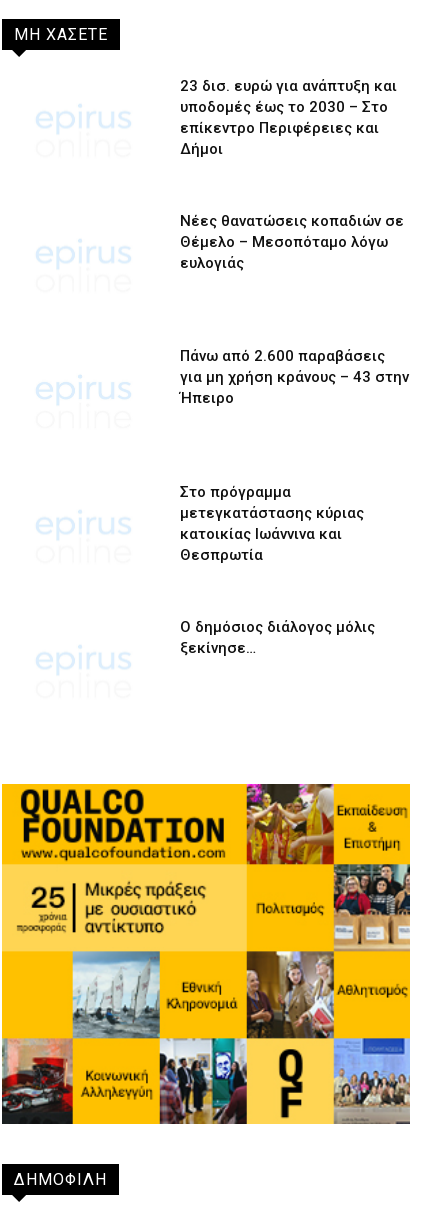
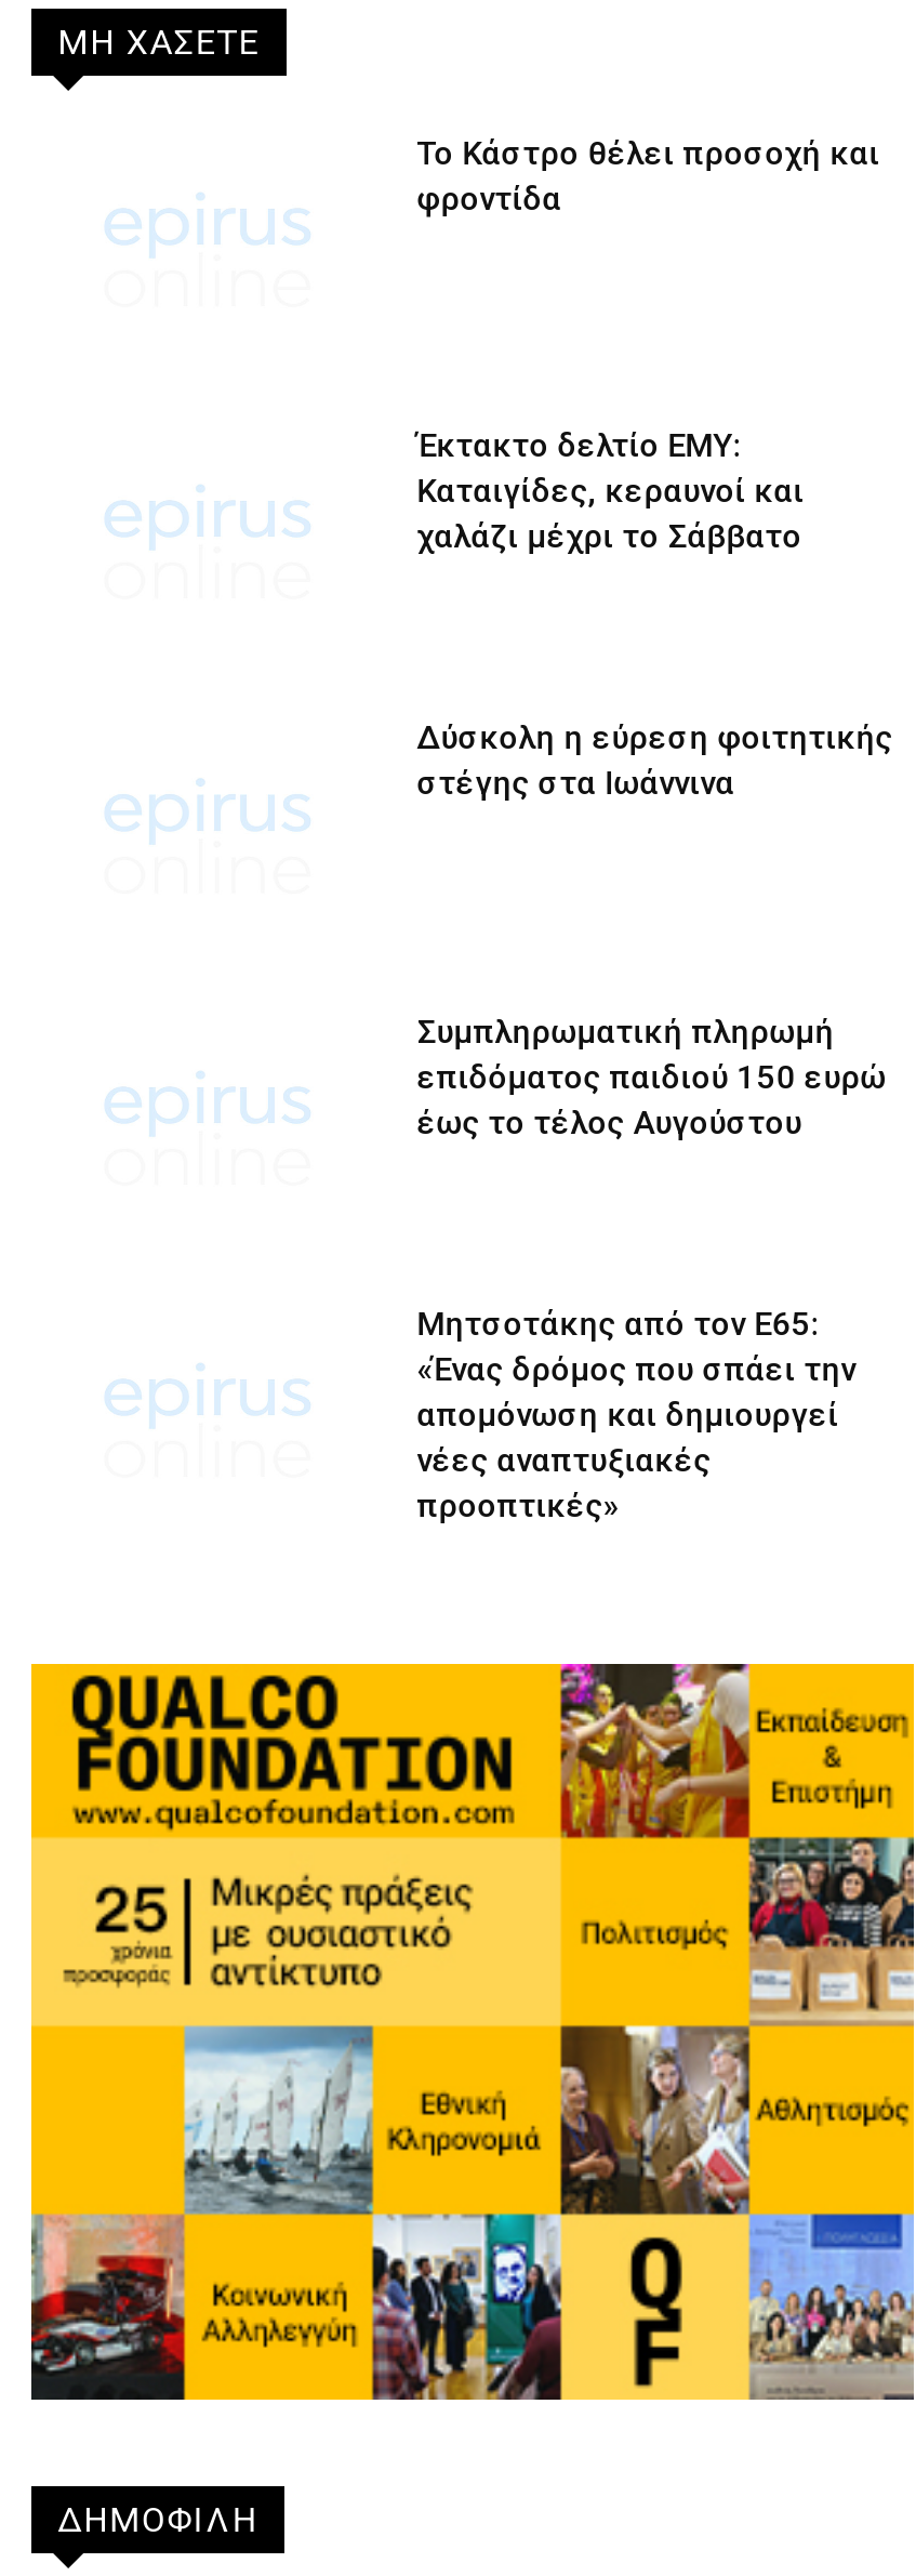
[180,77,397,158] 23 δισ. ευρώ για ανάπτυξη και | υποδομές έως το 2030 – Στο | επίκεντρο Περιφέρειες και | Δήμοι -> [417,133,880,218] Το Κάστρο θέλει προσοχή και | φροντίδα
[180,212,404,272] Νέες θανατώσεις κοπαδιών σε | Θέμελο – Μεσοπόταμο λόγω | ευλογιάς -> [417,426,804,556] Έκτακτο δελτίο ΕΜΥ: | Καταιγίδες, κεραυνοί και | χαλάζι μέχρι το Σάββατο
[180,347,409,407] Πάνω από 2.600 παραβάσεις | για μη χρήση κράνους – 43 στην | Ήπειρο -> [417,719,893,803] Δύσκολη η εύρεση φοιτητικής | στέγης στα Ιωάννινα
[180,483,364,564] Στο πρόγραμμα | μετεγκατάστασης κύριας | κατοικίας Ιωάννινα και | Θεσπρωτία -> [417,1012,886,1142] Συμπληρωματική πληρωμή | επιδόματος παιδιού 150 ευρώ | έως το τέλος Αυγούστου
[180,618,375,657] Ο δημόσιος διάλογος μόλις | ξεκίνησε… -> [417,1305,856,1525] Μητσοτάκης από τον Ε65: | «Ένας δρόμος που σπάει την | απομόνωση και δημιουργεί | νέες αναπτυξιακές | προοπτικές»

